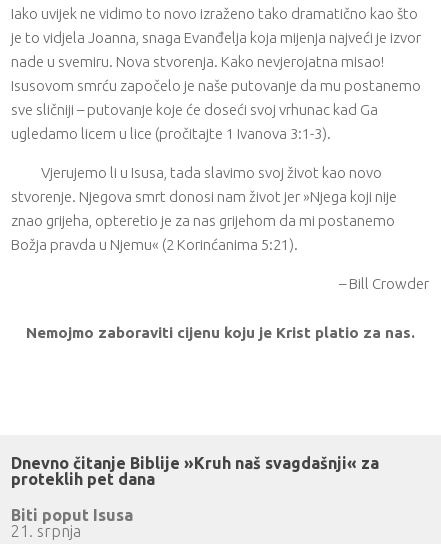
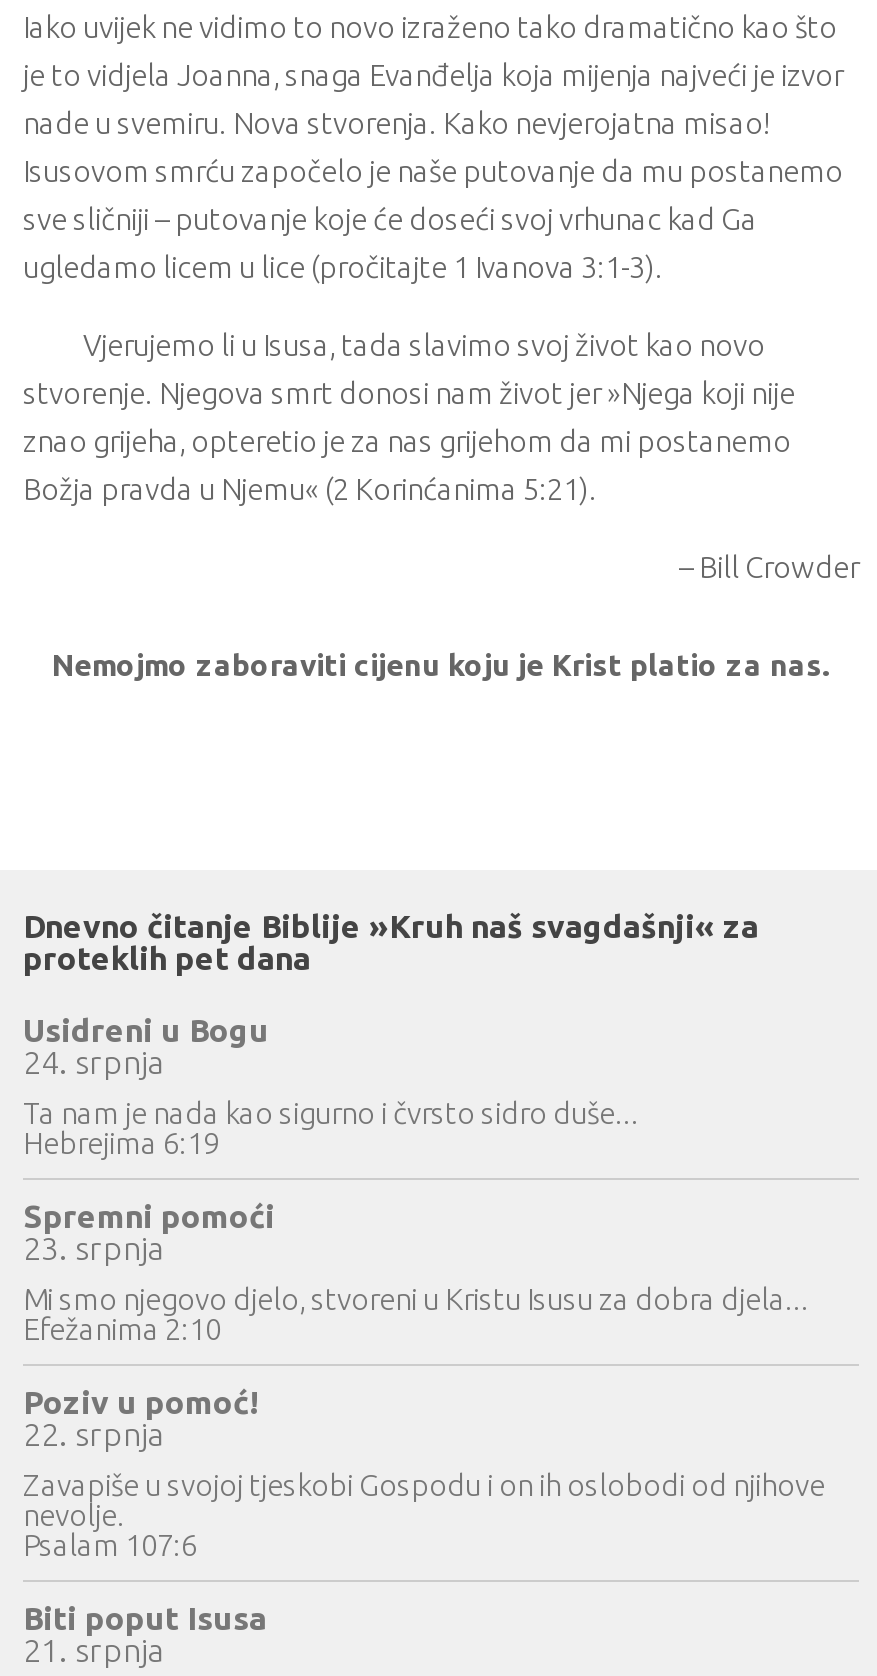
none -> [23,1012,825,1562] Usidreni u Bogu | 24. srpnja | Ta nam je nada kao sigurno i čvrsto sidro duše... | Hebrejima 6:19 | Spremni pomoći | 23. srpnja | Mi smo njegovo djelo, stvoreni u Kristu Isusu za dobra djela... | Efežanima 2:10 | Poziv u pomoć! | 22. srpnja | Zavapiše u svojoj tjeskobi Gospodu i on ih oslobodi od njihove | nevolje. | Psalam 107:6

